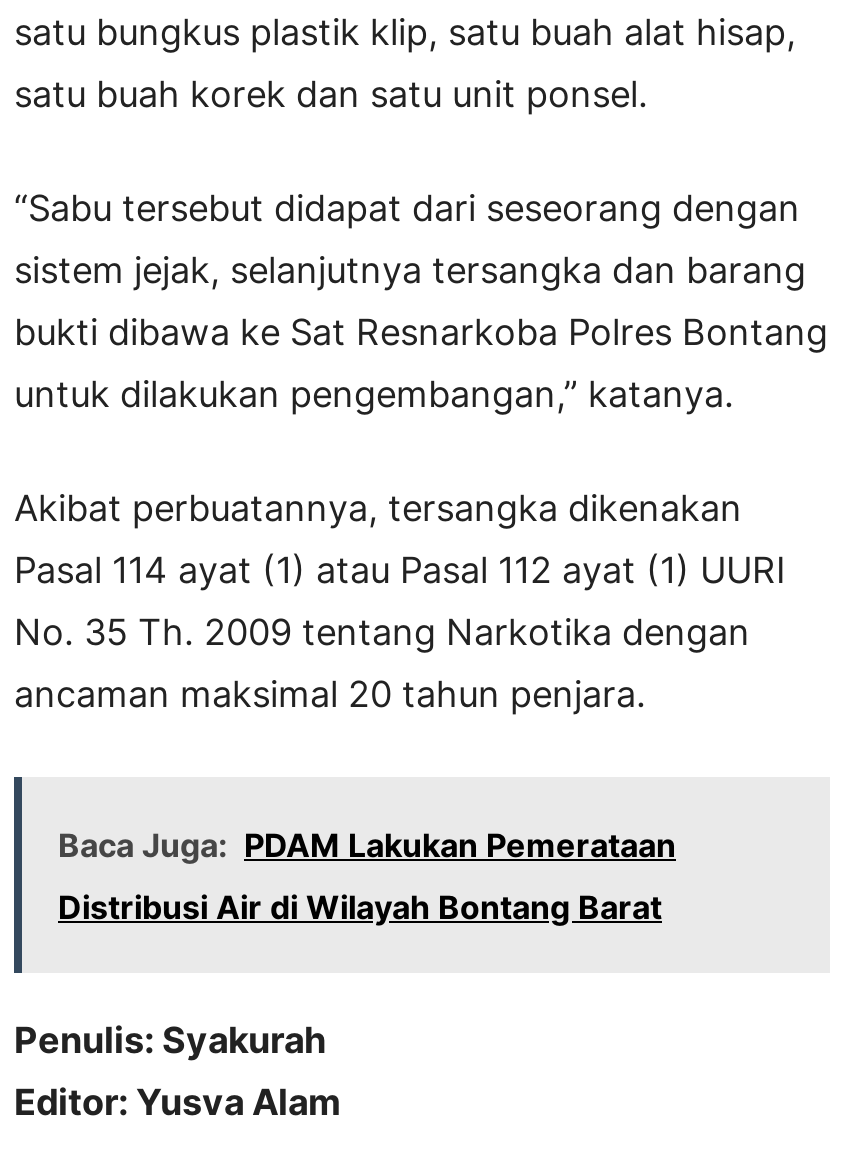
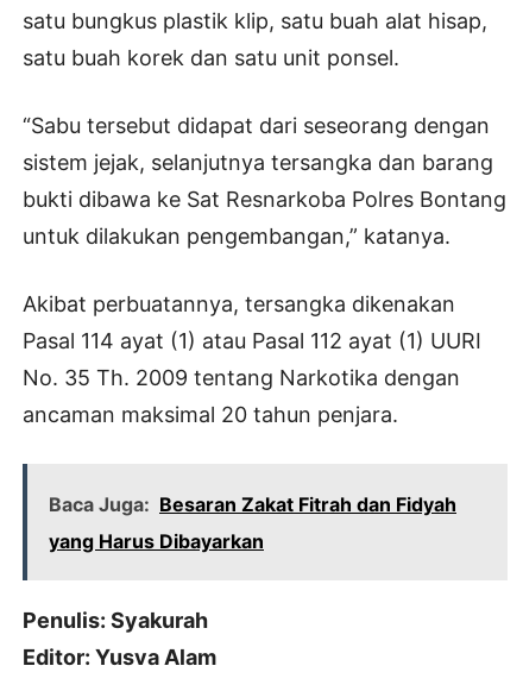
[58,825,676,865] Baca Juga: PDAM Lakukan Pemerataan -> [49,492,456,516] Baca Juga: Besaran Zakat Fitrah dan Fidyah
[58,887,662,927] Distribusi Air di Wilayah Bontang Barat -> [49,529,264,553] yang Harus Dibayarkan

